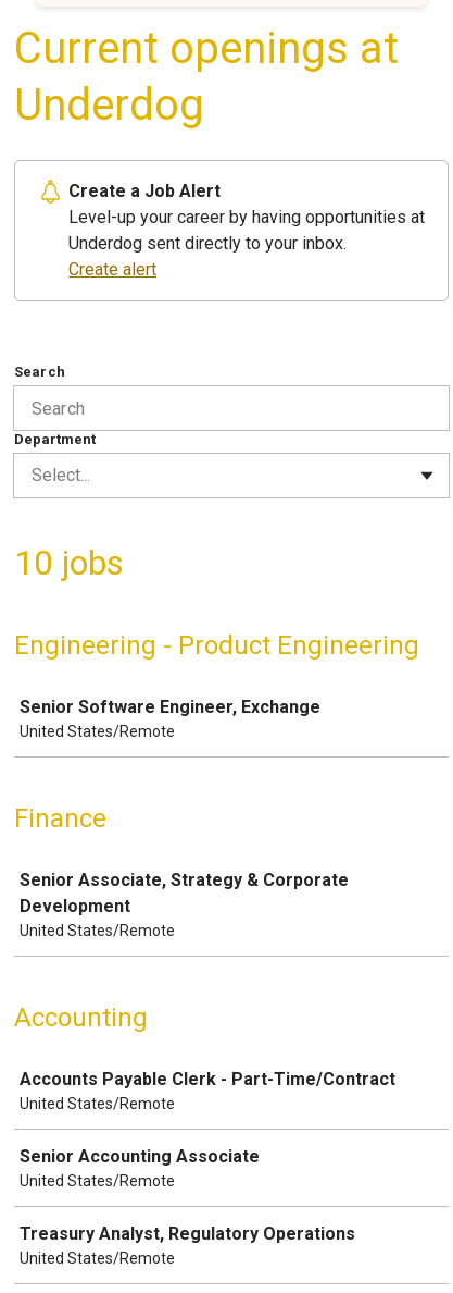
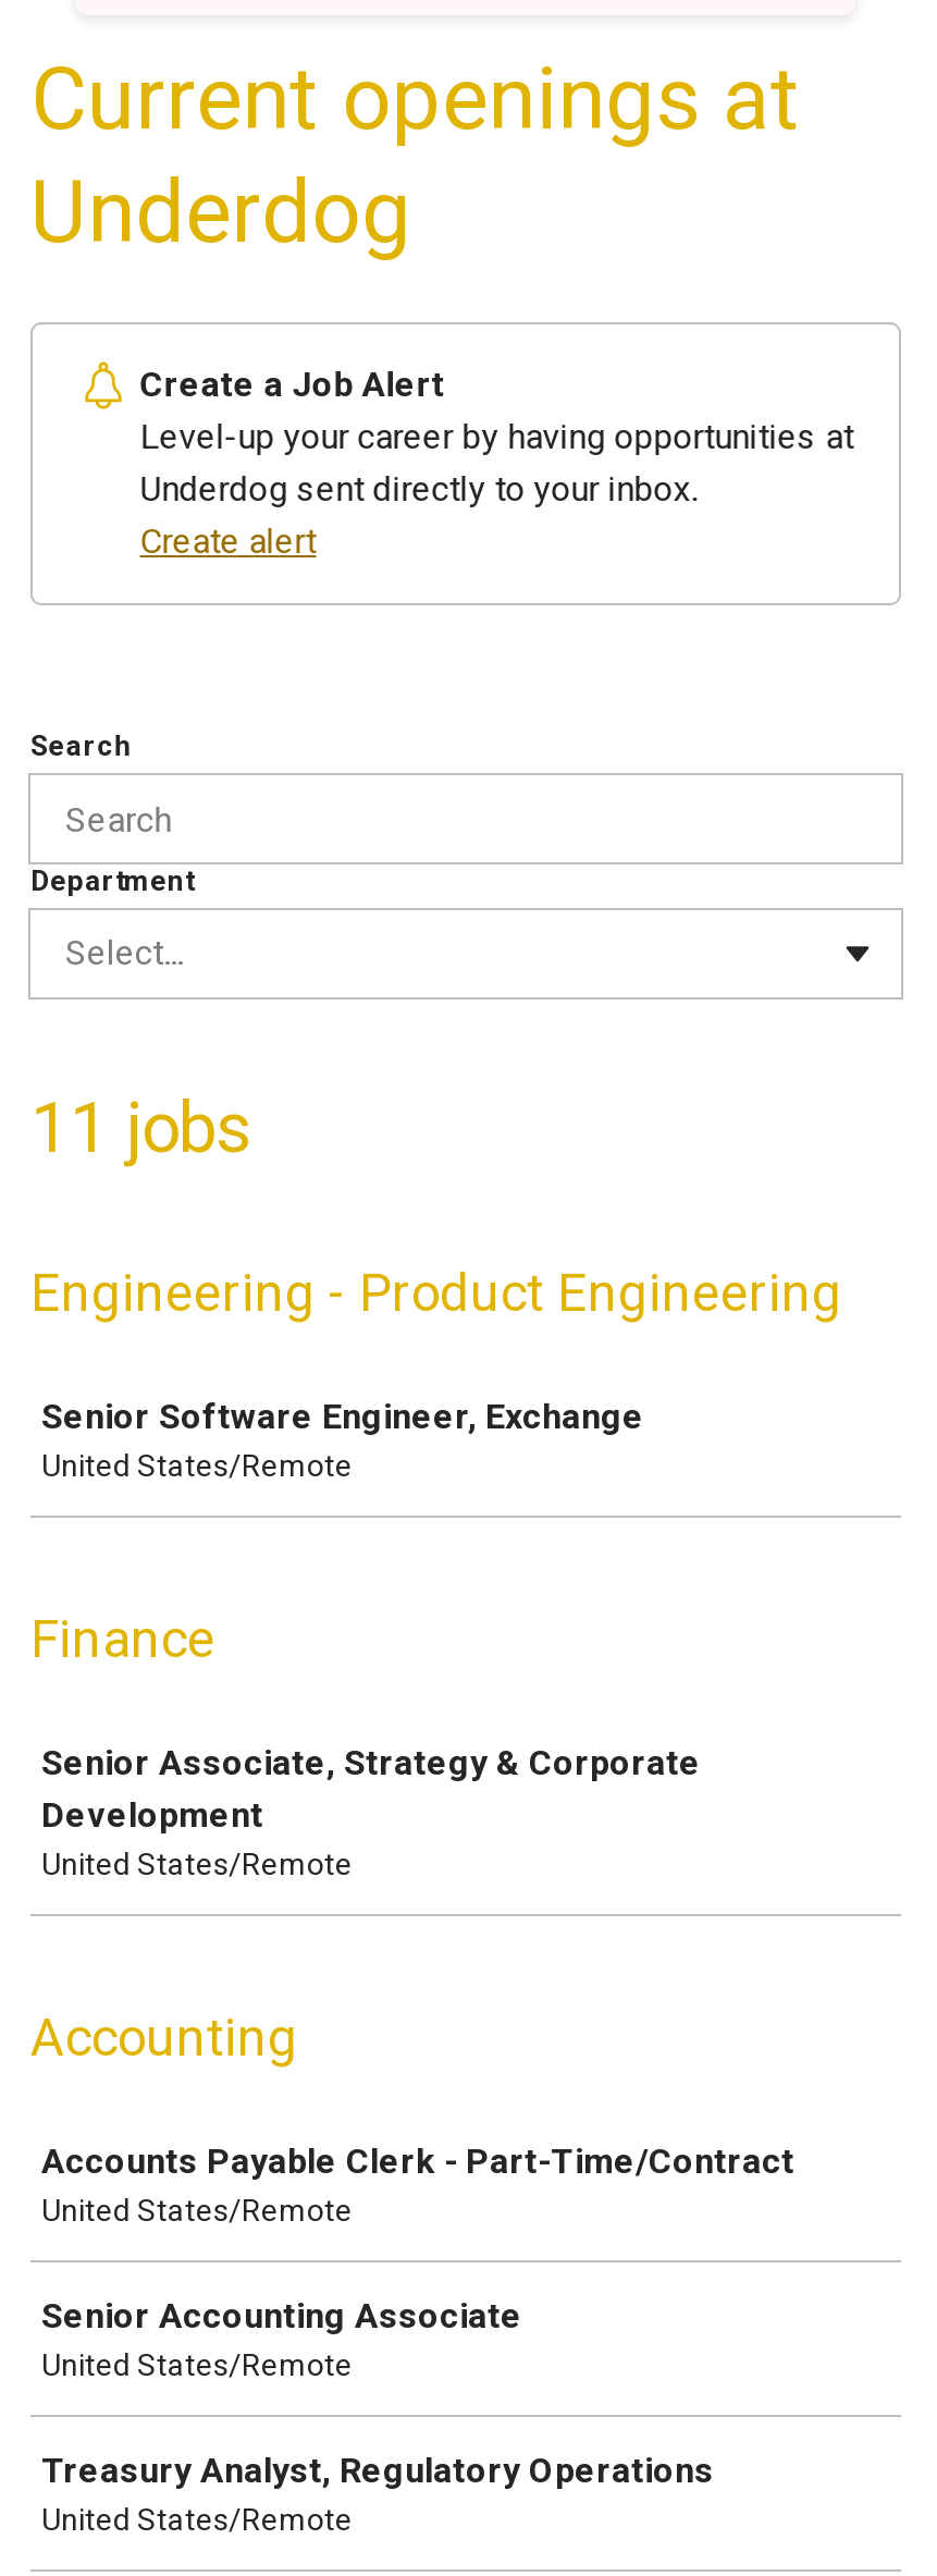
[14,542,124,583] 10 jobs -> [30,1087,250,1169] 11 jobs

